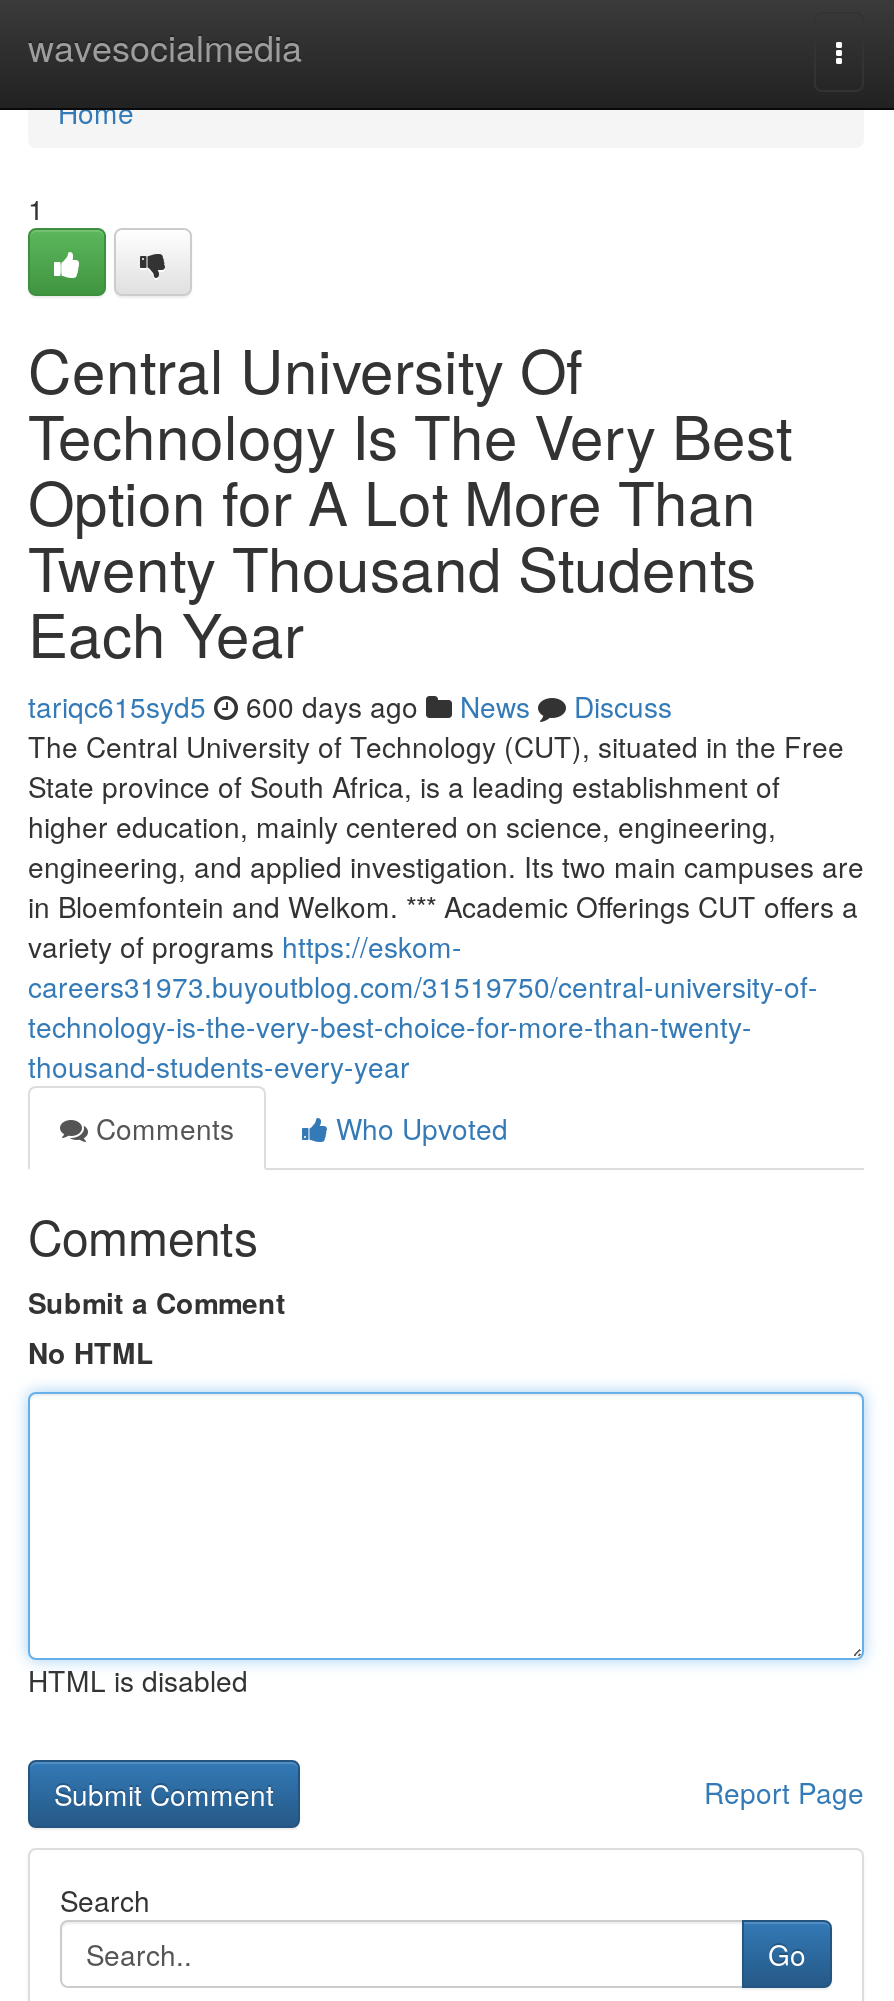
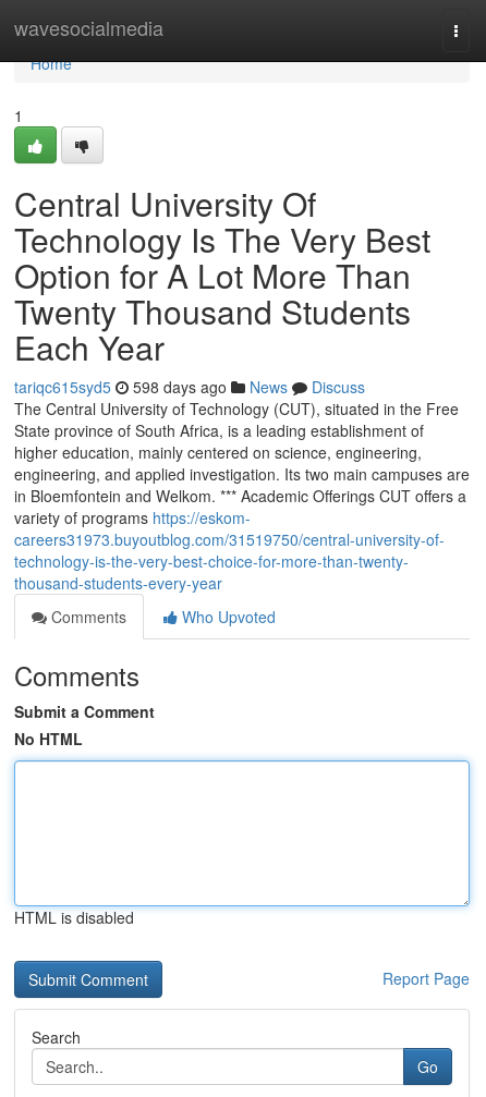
[28,686,672,726] tariqc615syd5 600 days ago News Discuss -> [14,376,365,398] tariqc615syd5 598 days ago News Discuss

